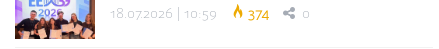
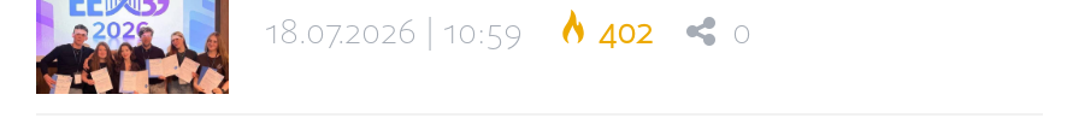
[248,4,269,25] 374 -> [597,10,653,60] 402

